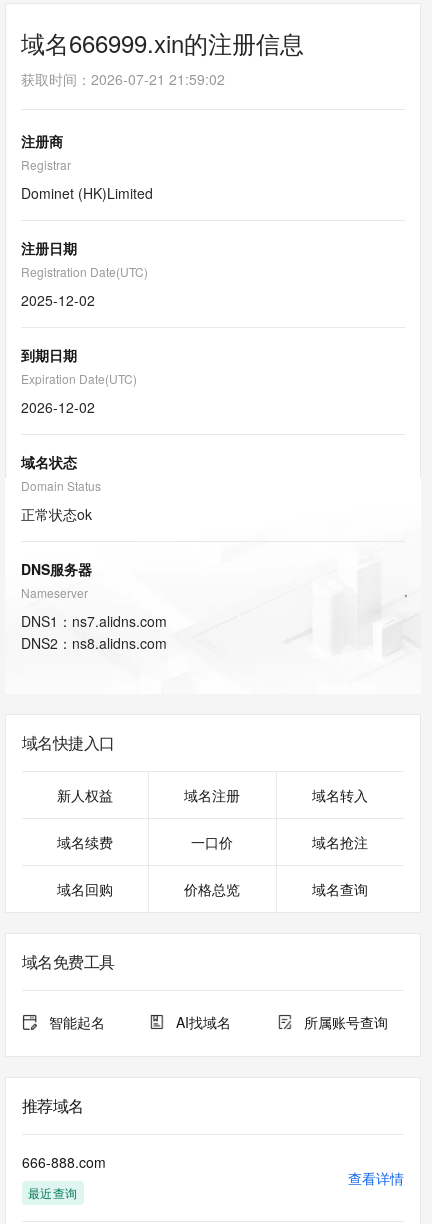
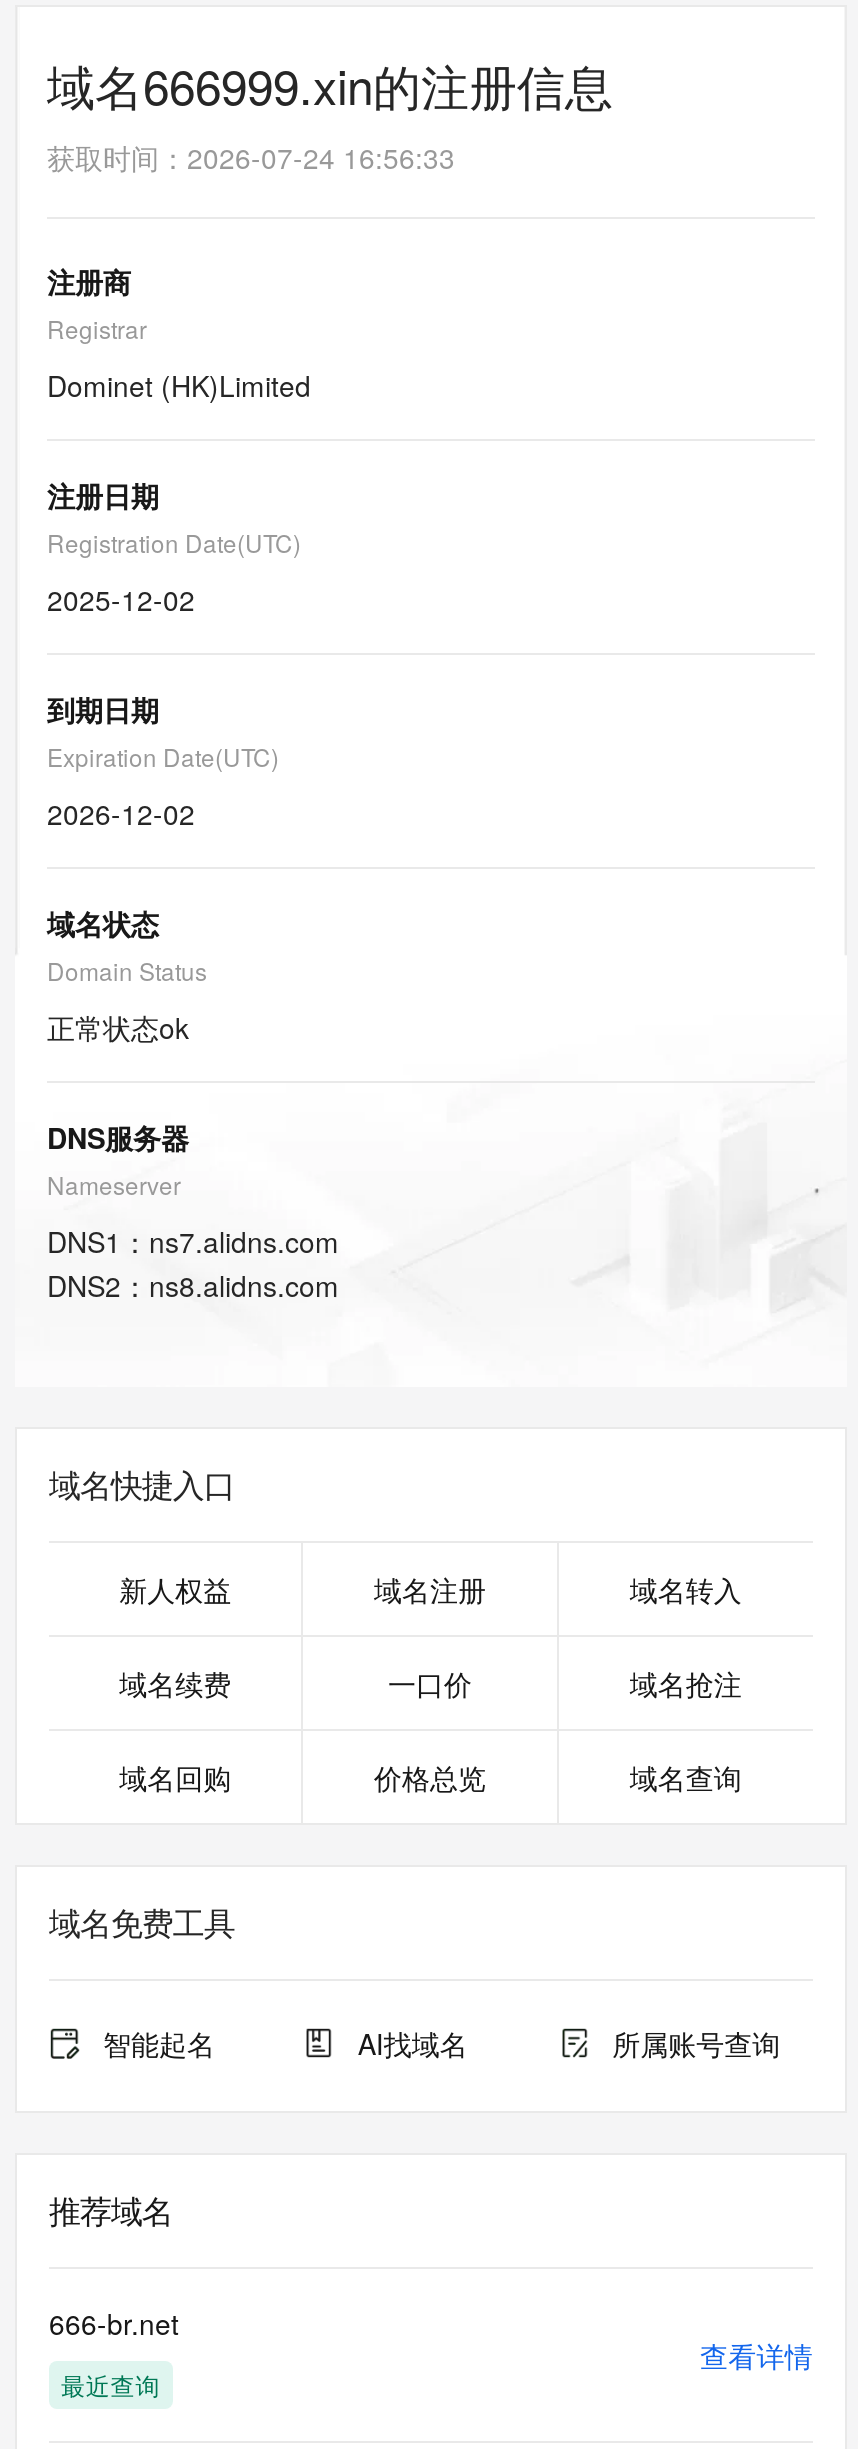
[21,69,225,89] 获取时间：2026-07-21 21:59:02 -> [47,137,455,177] 获取时间：2026-07-24 16:56:33
[22,1152,106,1172] 666-888.com -> [49,2303,179,2343] 666-br.net

